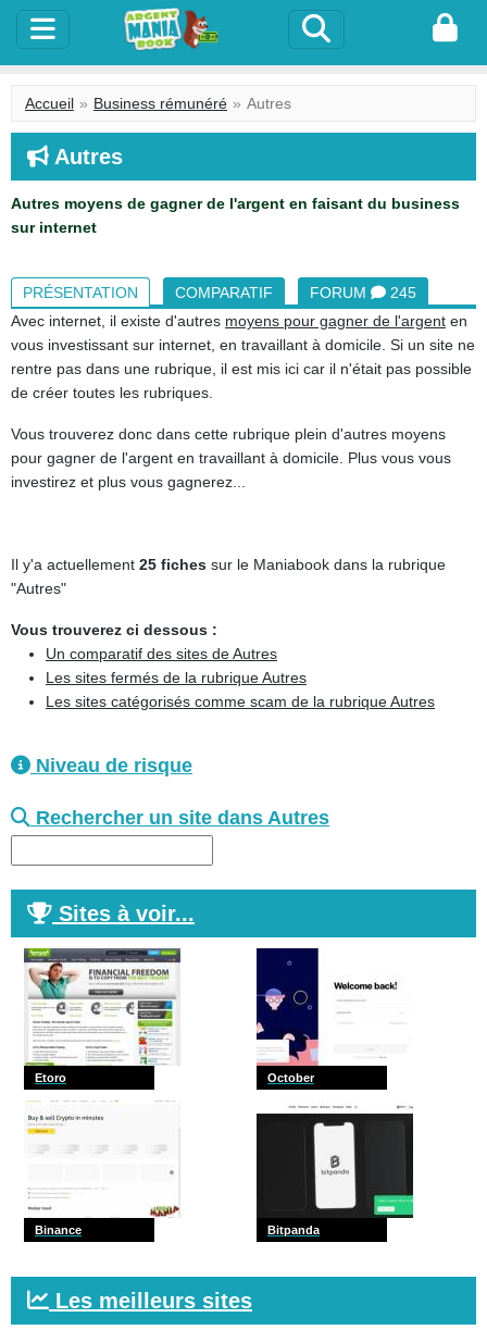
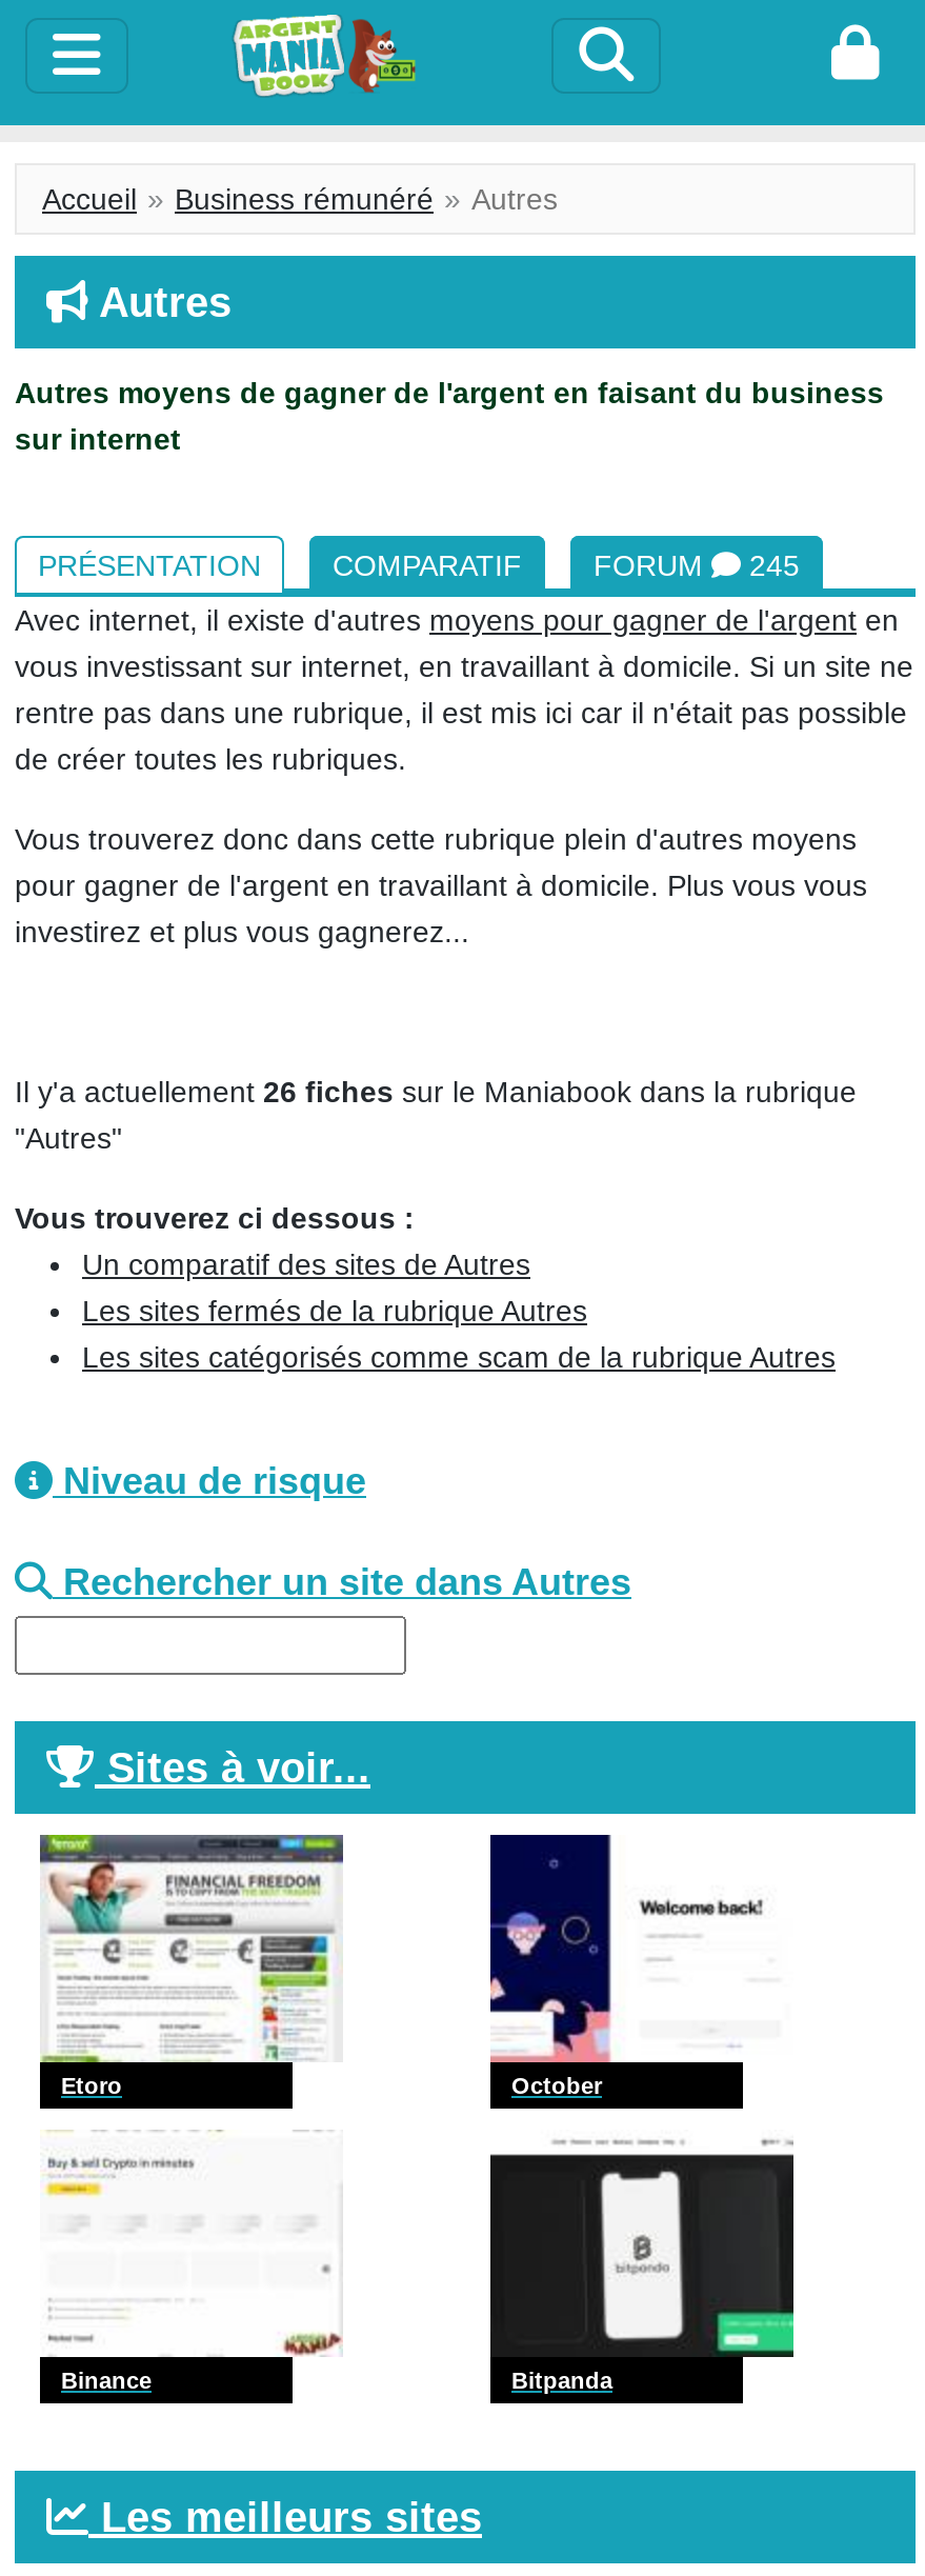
[11,556,446,573] Il y'a actuellement 25 fiches sur le Maniabook dans la rubrique -> [15,1075,857,1109] Il y'a actuellement 26 fiches sur le Maniabook dans la rubrique

